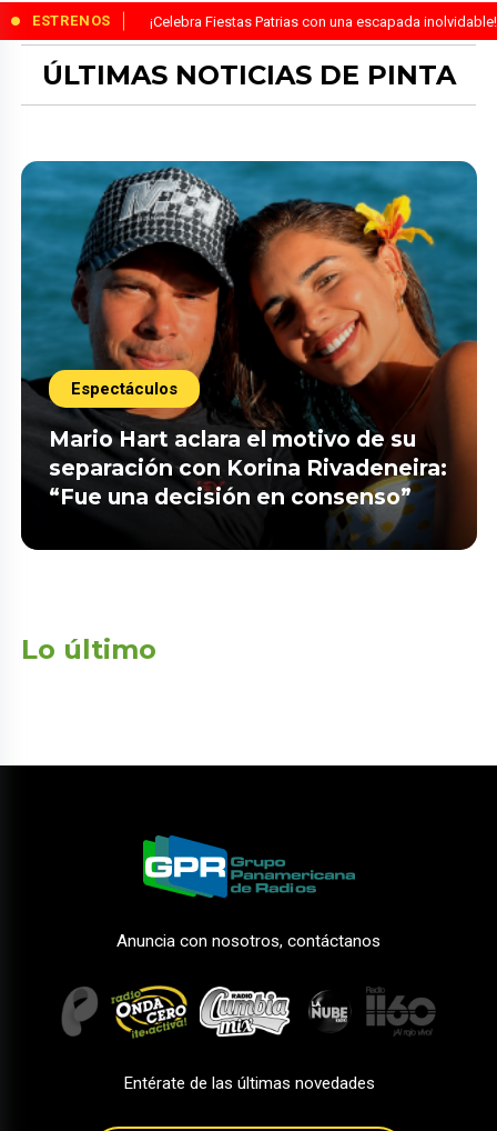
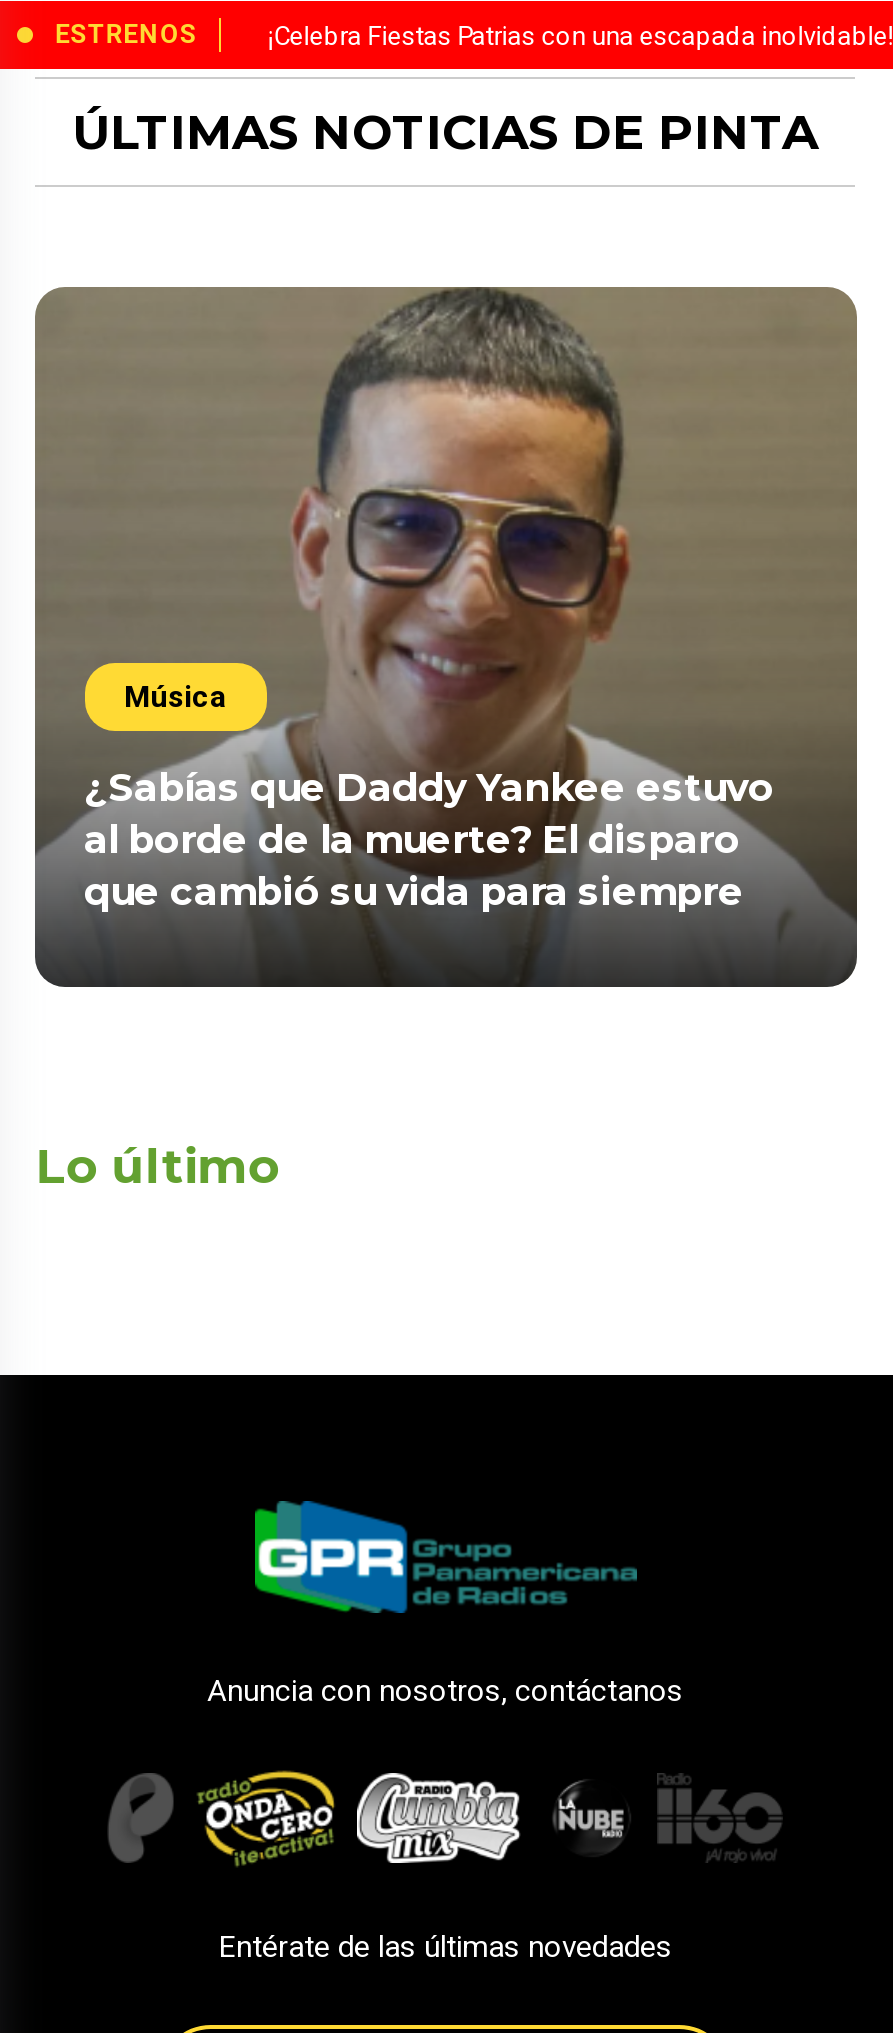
[20,160,478,549] [image] | Espectáculos -> [33,285,859,987] [image] | Música
[48,426,447,510] Mario Hart aclara el motivo de su | separación con Korina Rivadeneira: | “Fue una decisión en consenso” -> [84,764,774,916] ¿Sabías que Daddy Yankee estuvo | al borde de la muerte? El disparo | que cambió su vida para siempre

